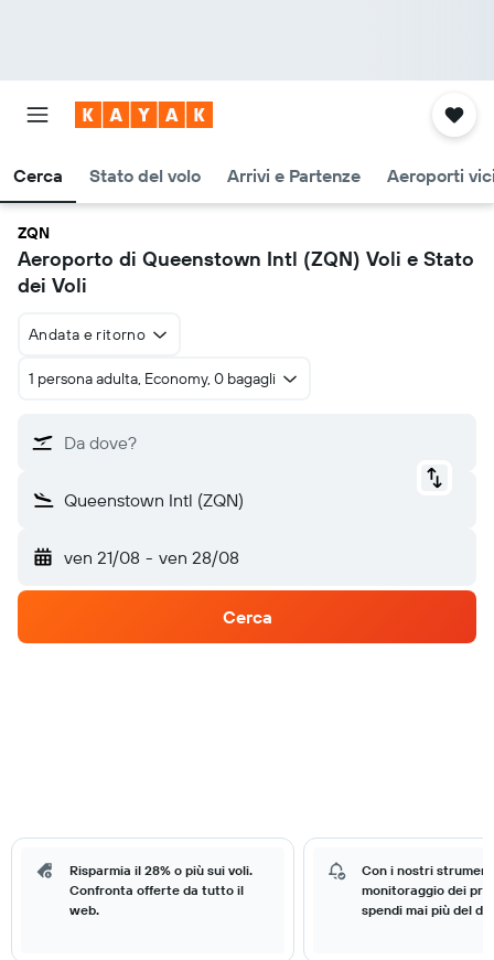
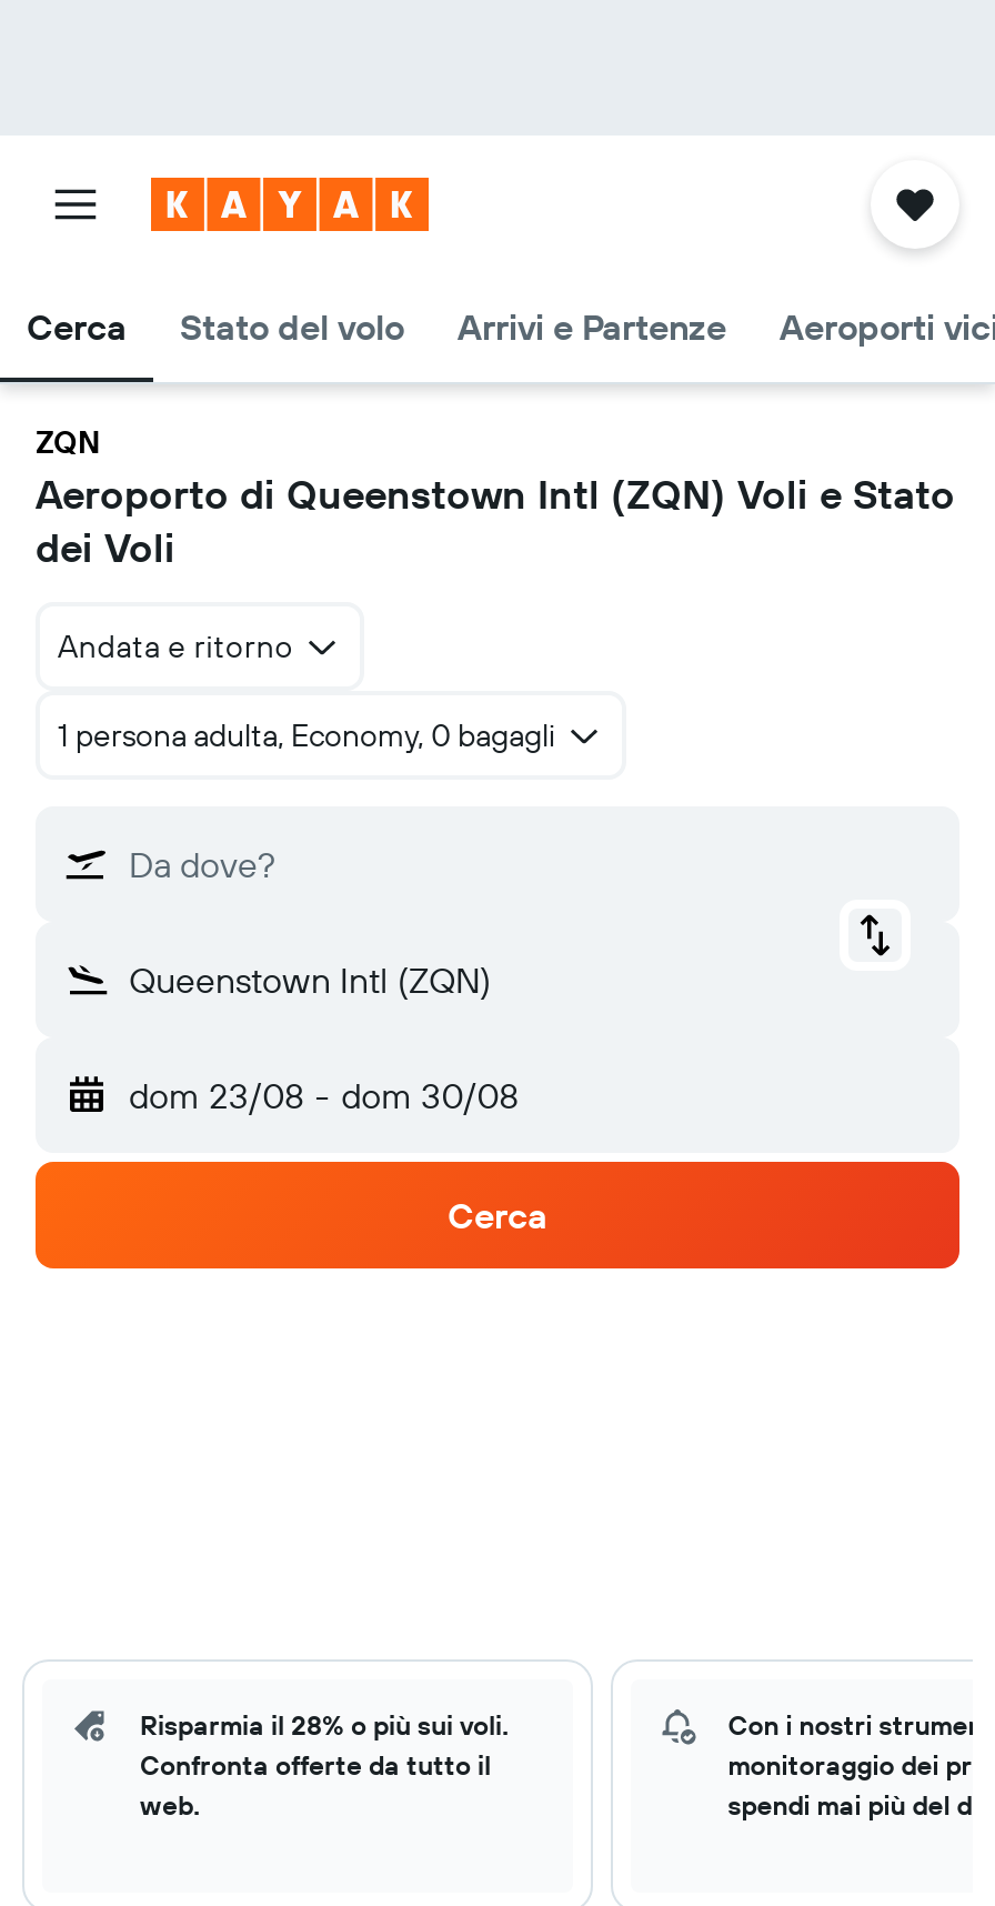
[64,546,239,568] ven 21/08 - ven 28/08 -> [129,1073,519,1117] dom 23/08 - dom 30/08

